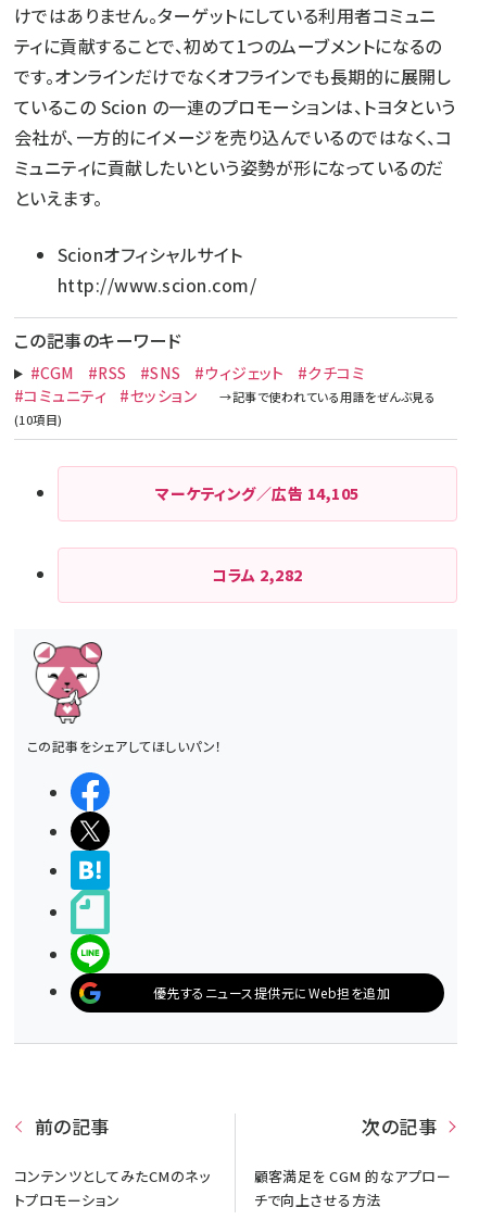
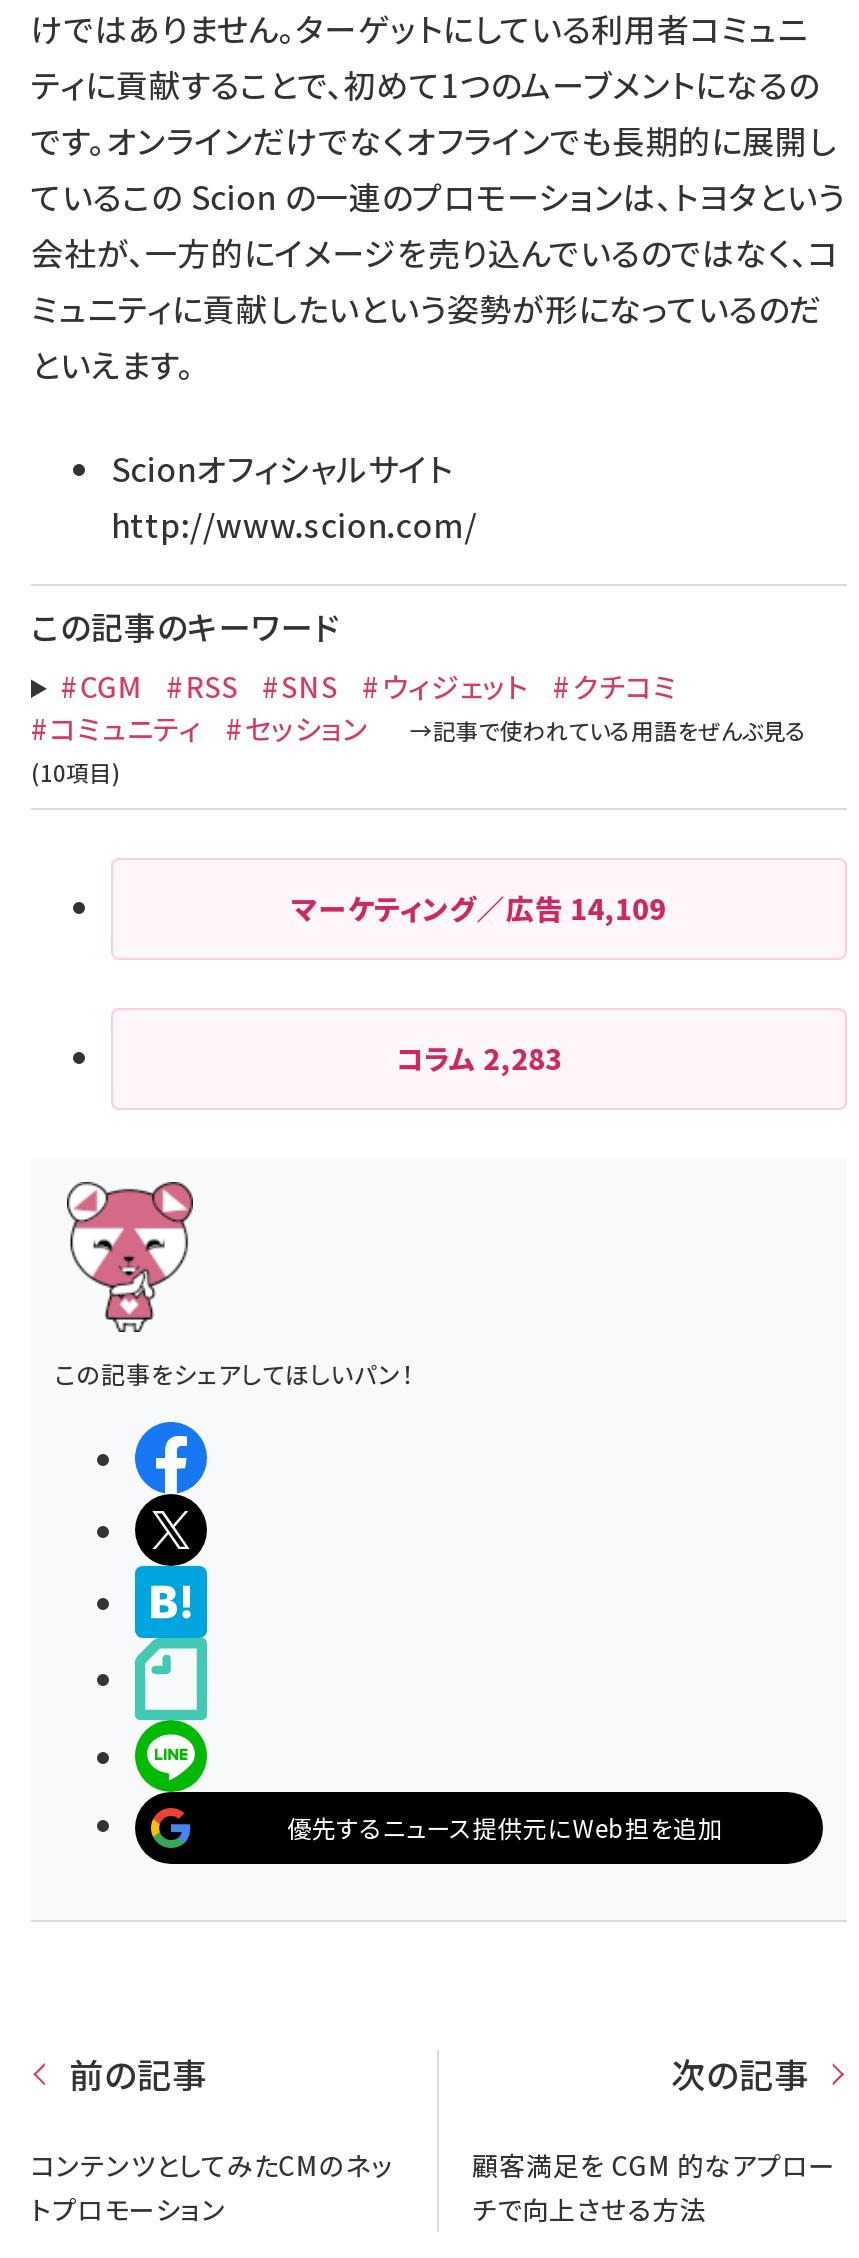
[156,482,359,504] マーケティング／広告14,105 -> [292,888,666,928] マーケティング／広告14,109
[212,564,303,586] コラム2,282 -> [396,1038,562,1078] コラム2,283

